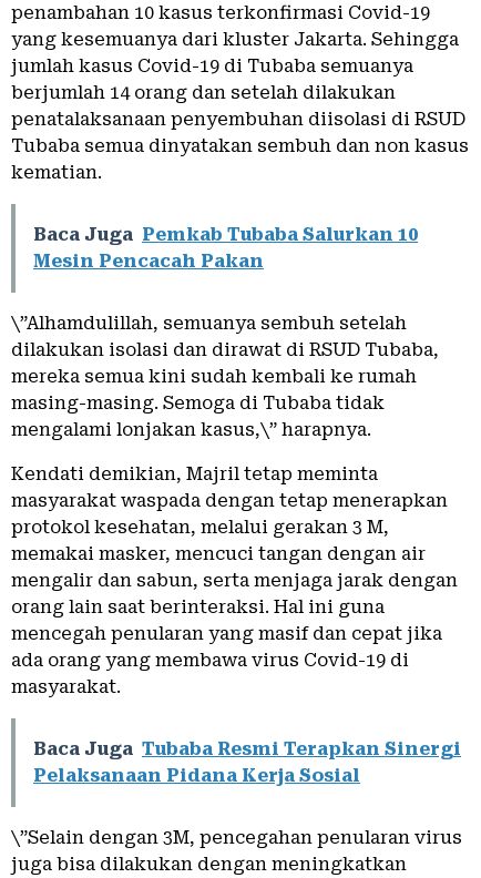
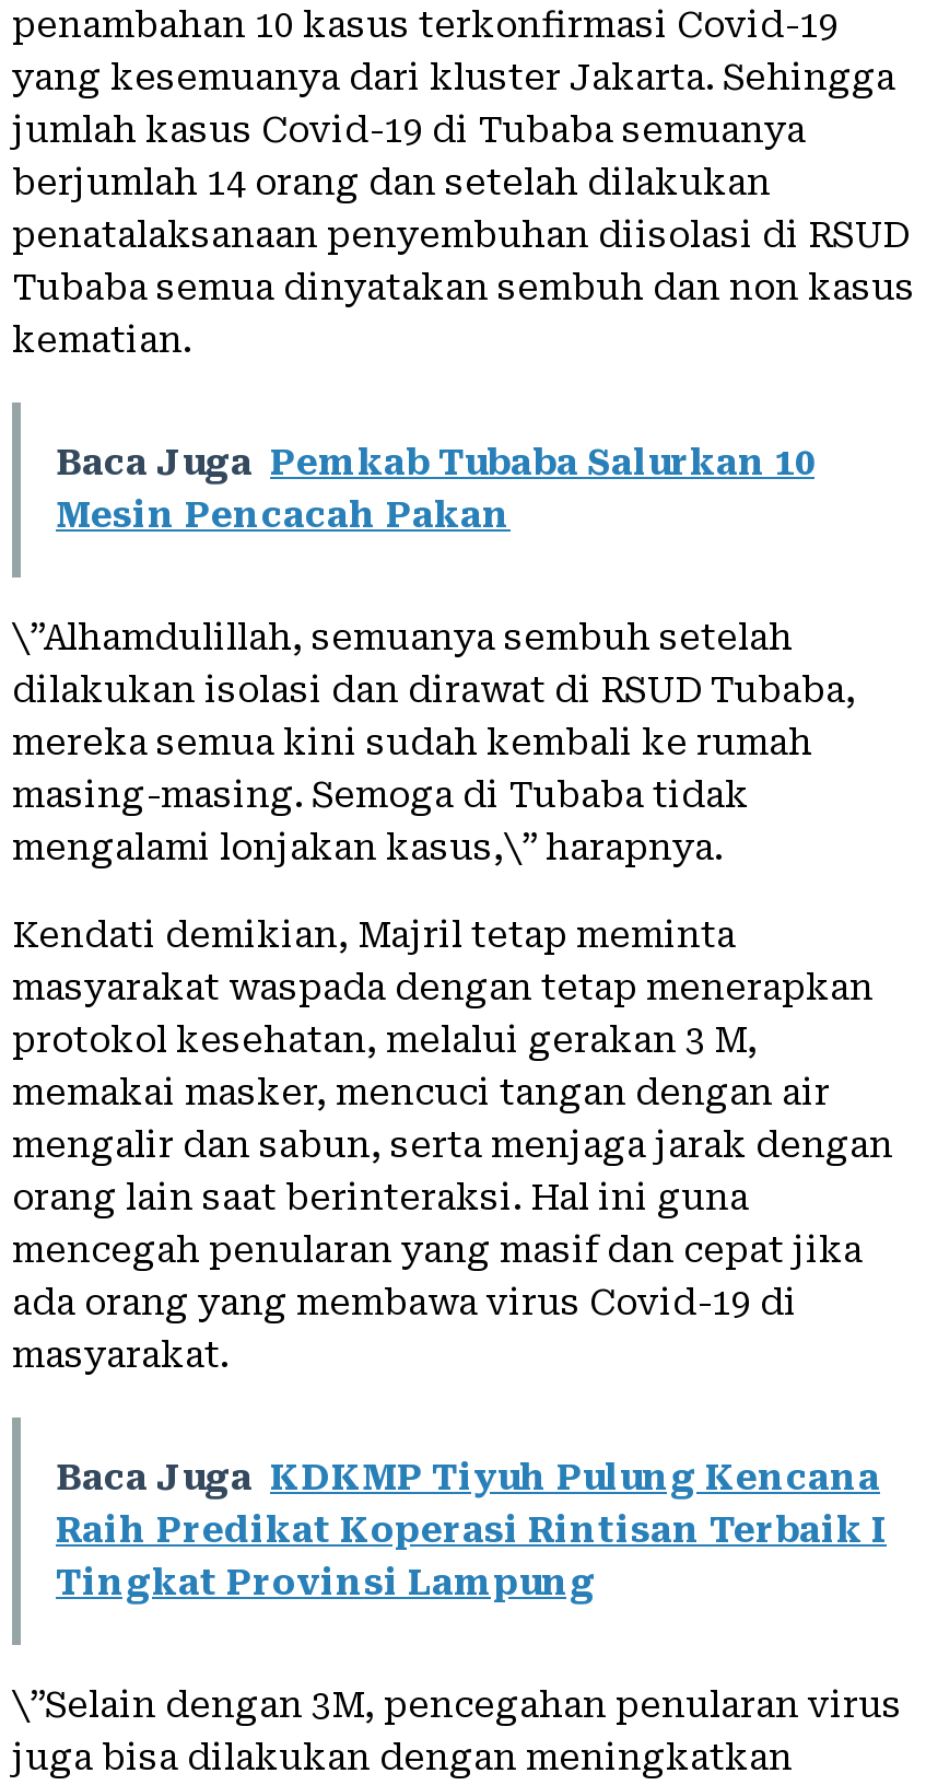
[33,739,461,786] Baca Juga Tubaba Resmi Terapkan Sinergi | Pelaksanaan Pidana Kerja Sosial -> [56,1458,887,1604] Baca Juga KDKMP Tiyuh Pulung Kencana | Raih Predikat Koperasi Rintisan Terbaik I | Tingkat Provinsi Lampung

